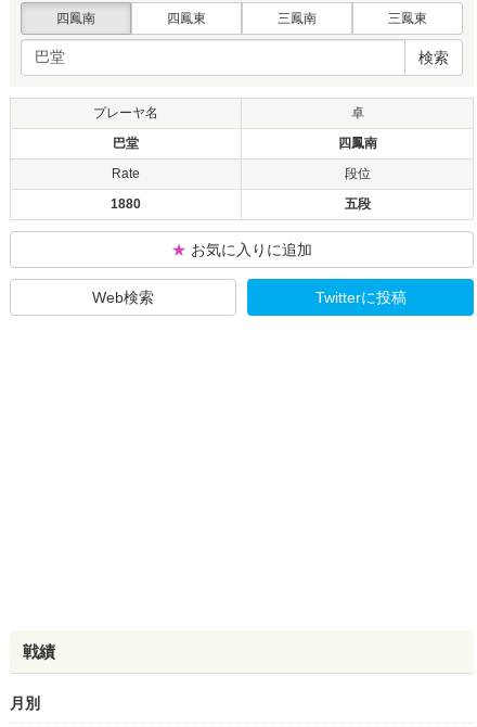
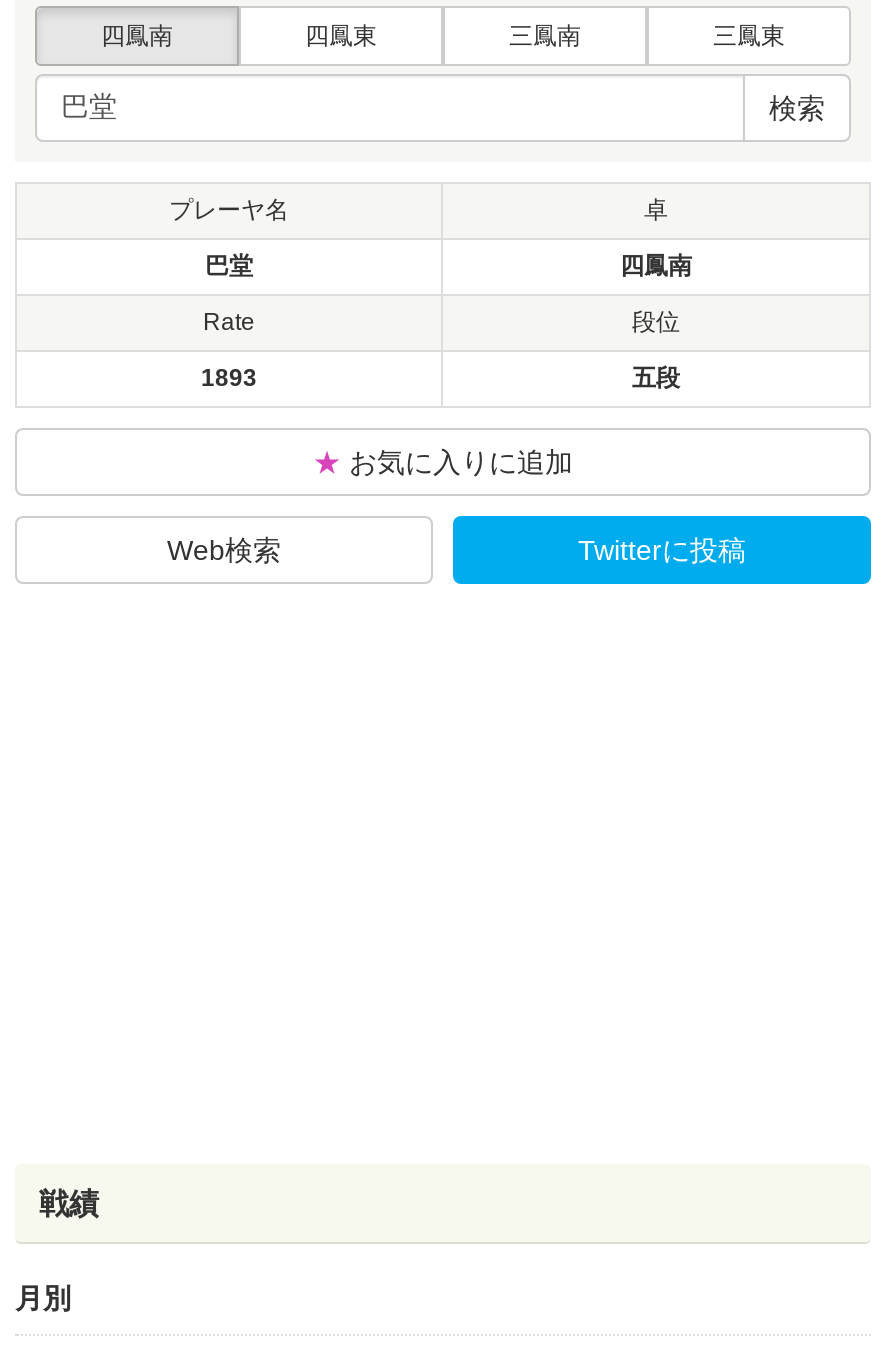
[111,196,141,212] 1880 -> [201,364,257,392] 1893

